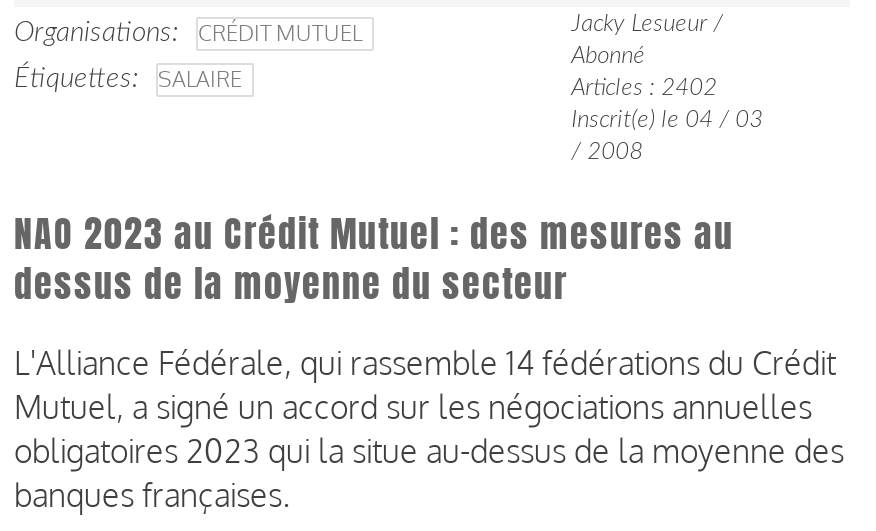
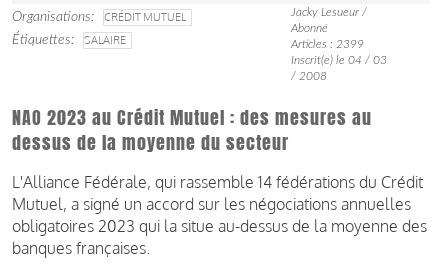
[571,75,717,99] Articles : 2402 -> [291,38,364,50] Articles : 2399

